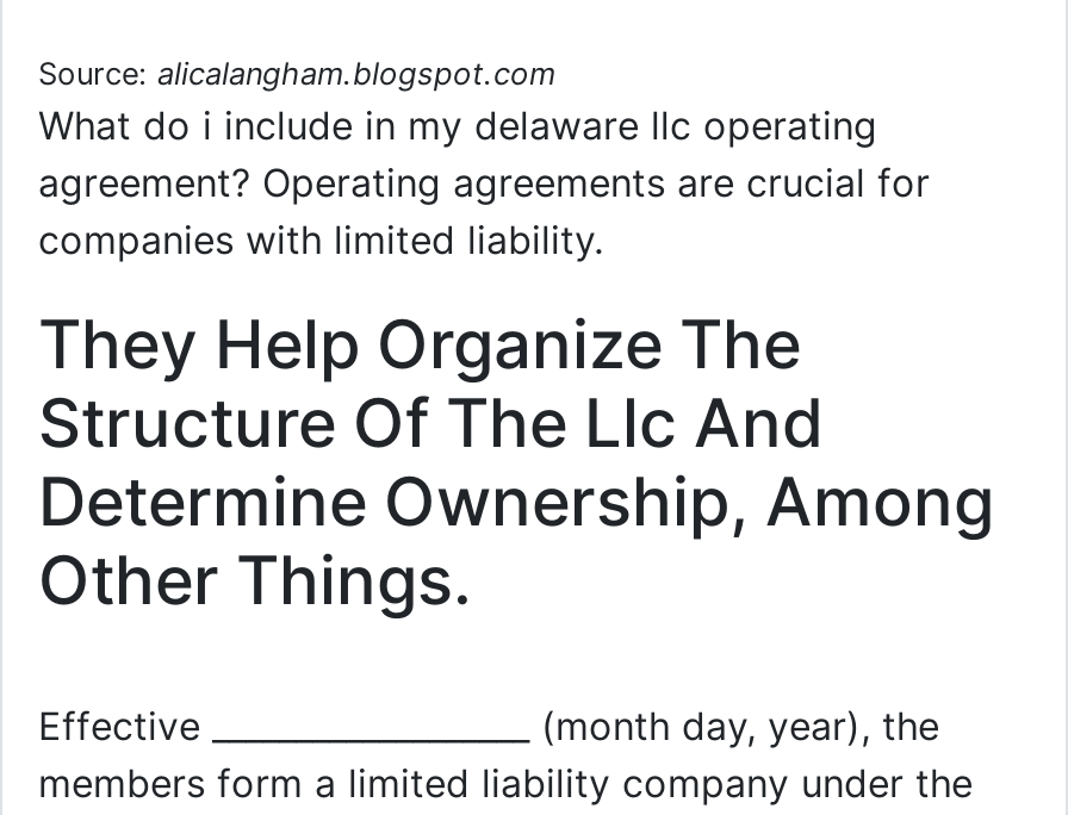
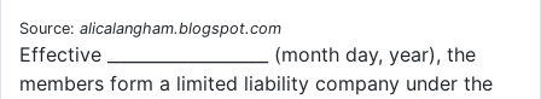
[38,101,994,621] What do i include in my delaware llc operating | agreement? Operating agreements are crucial for | companies with limited liability. | They Help Organize The | Structure Of The Llc And | Determine Ownership, Among | Other Things. -> none

